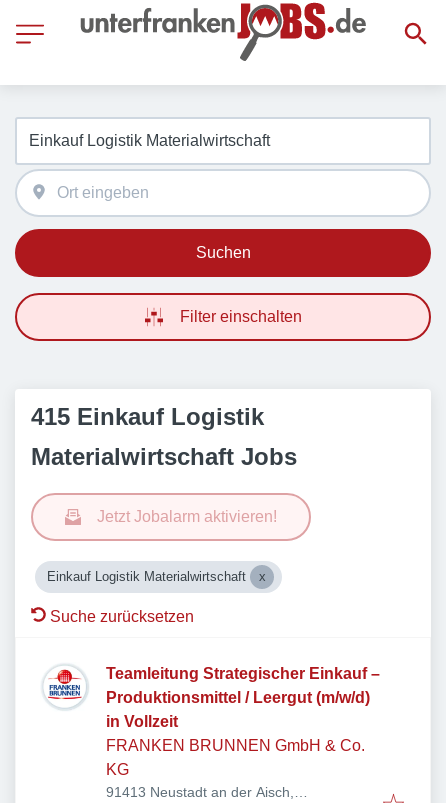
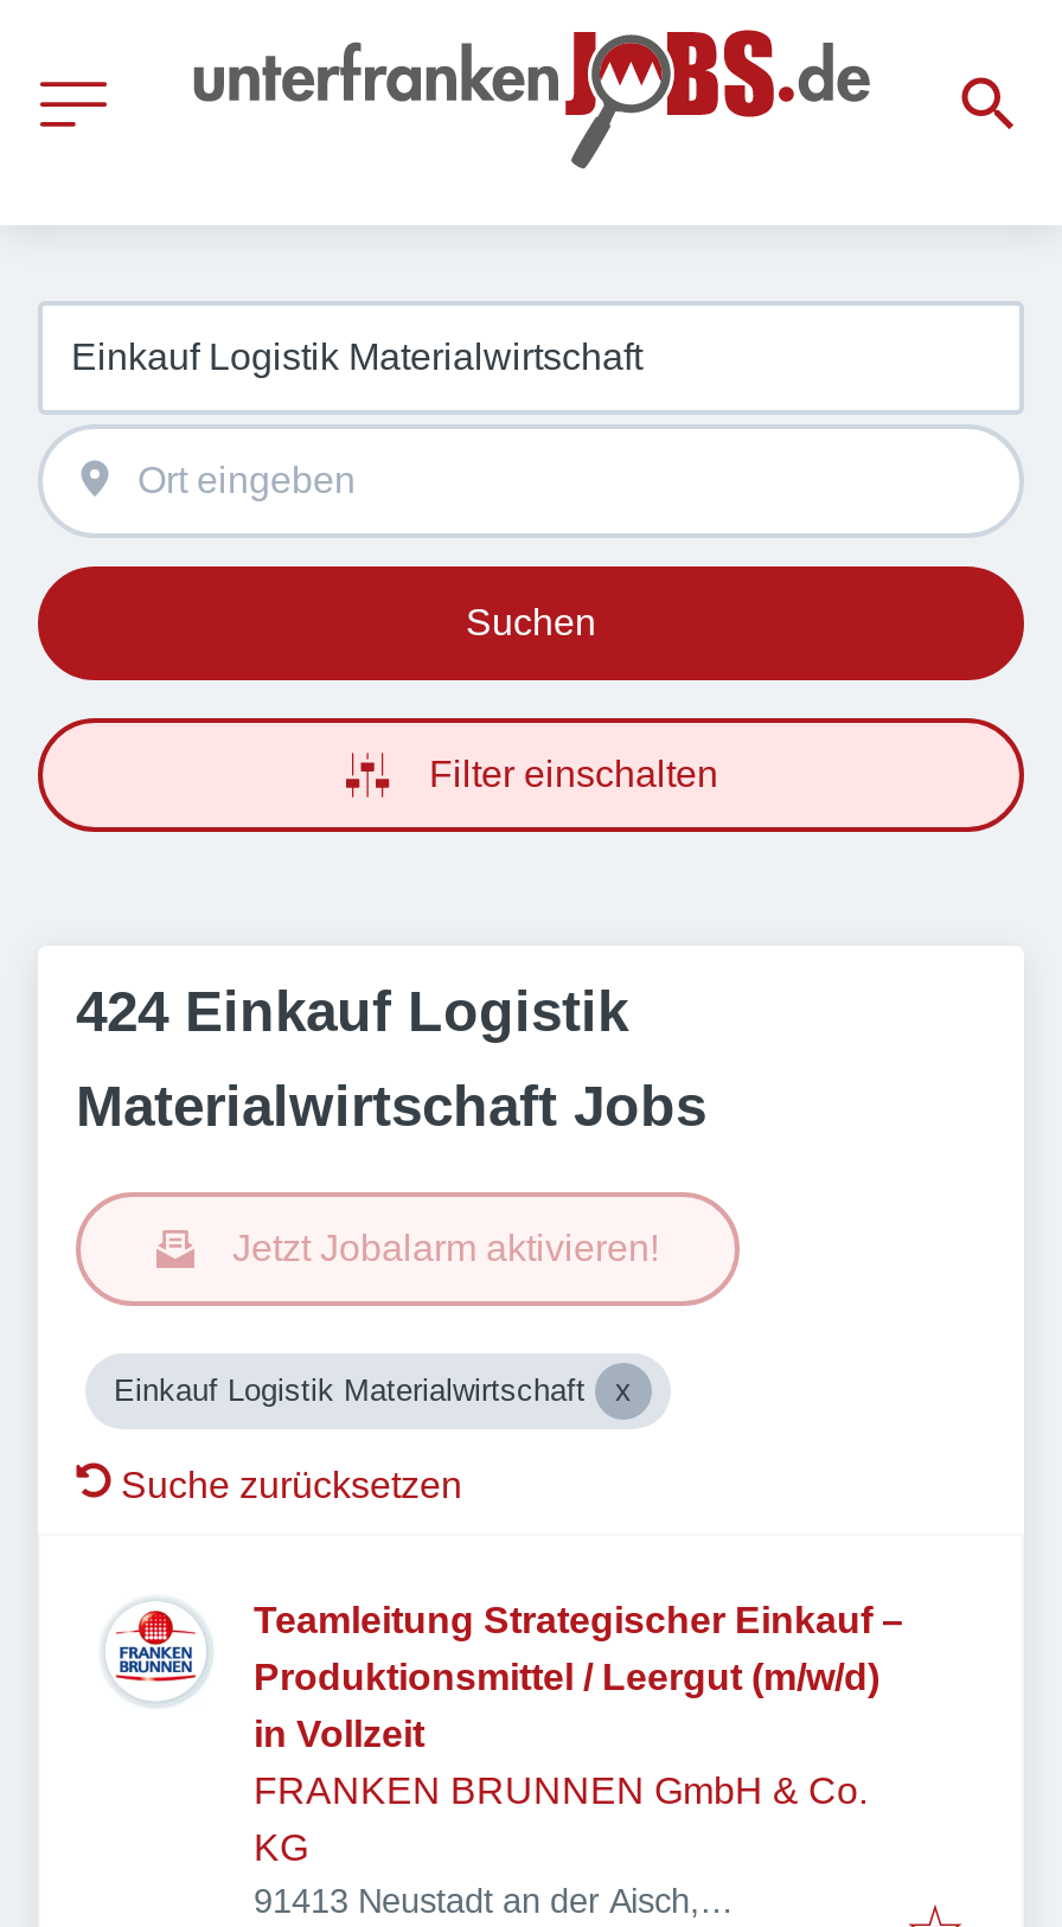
[31,403,264,430] 415 Einkauf Logistik -> [76,979,628,1043] 424 Einkauf Logistik

